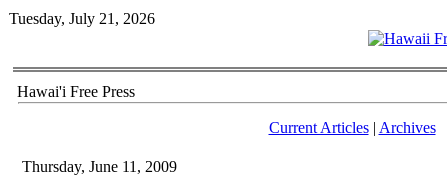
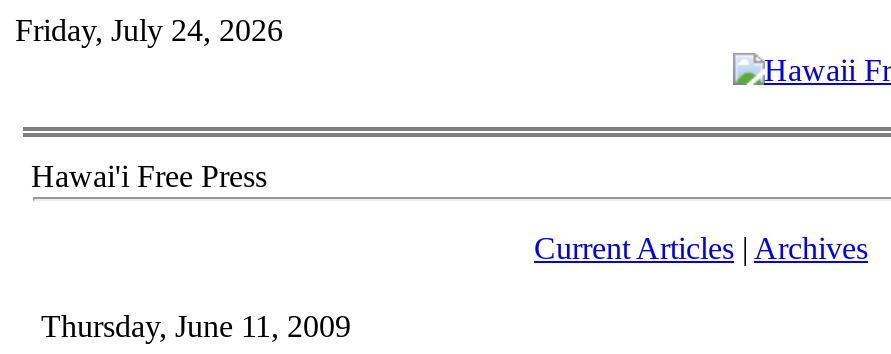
[9,10,155,27] Tuesday, July 21, 2026 -> [15,13,283,47] Friday, July 24, 2026

